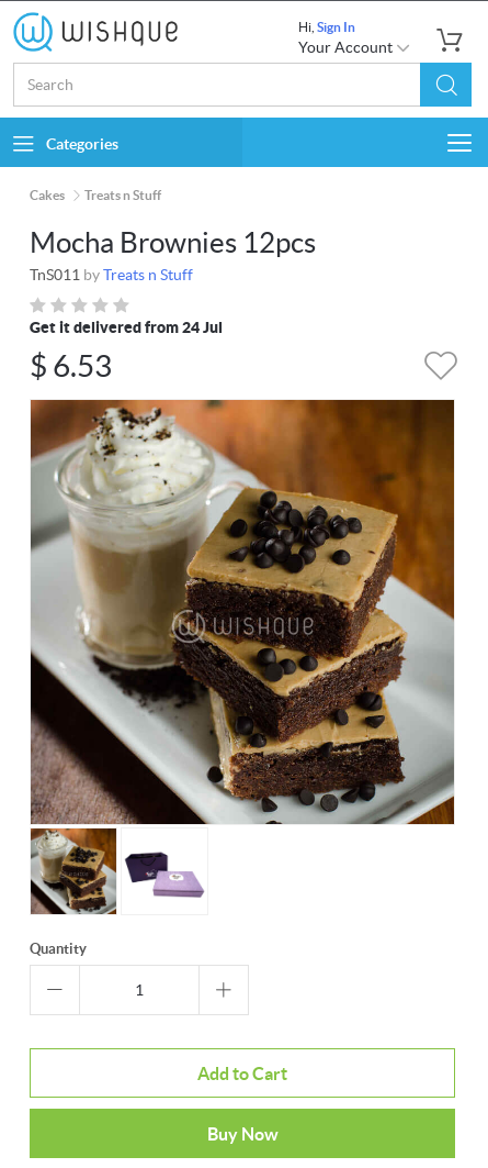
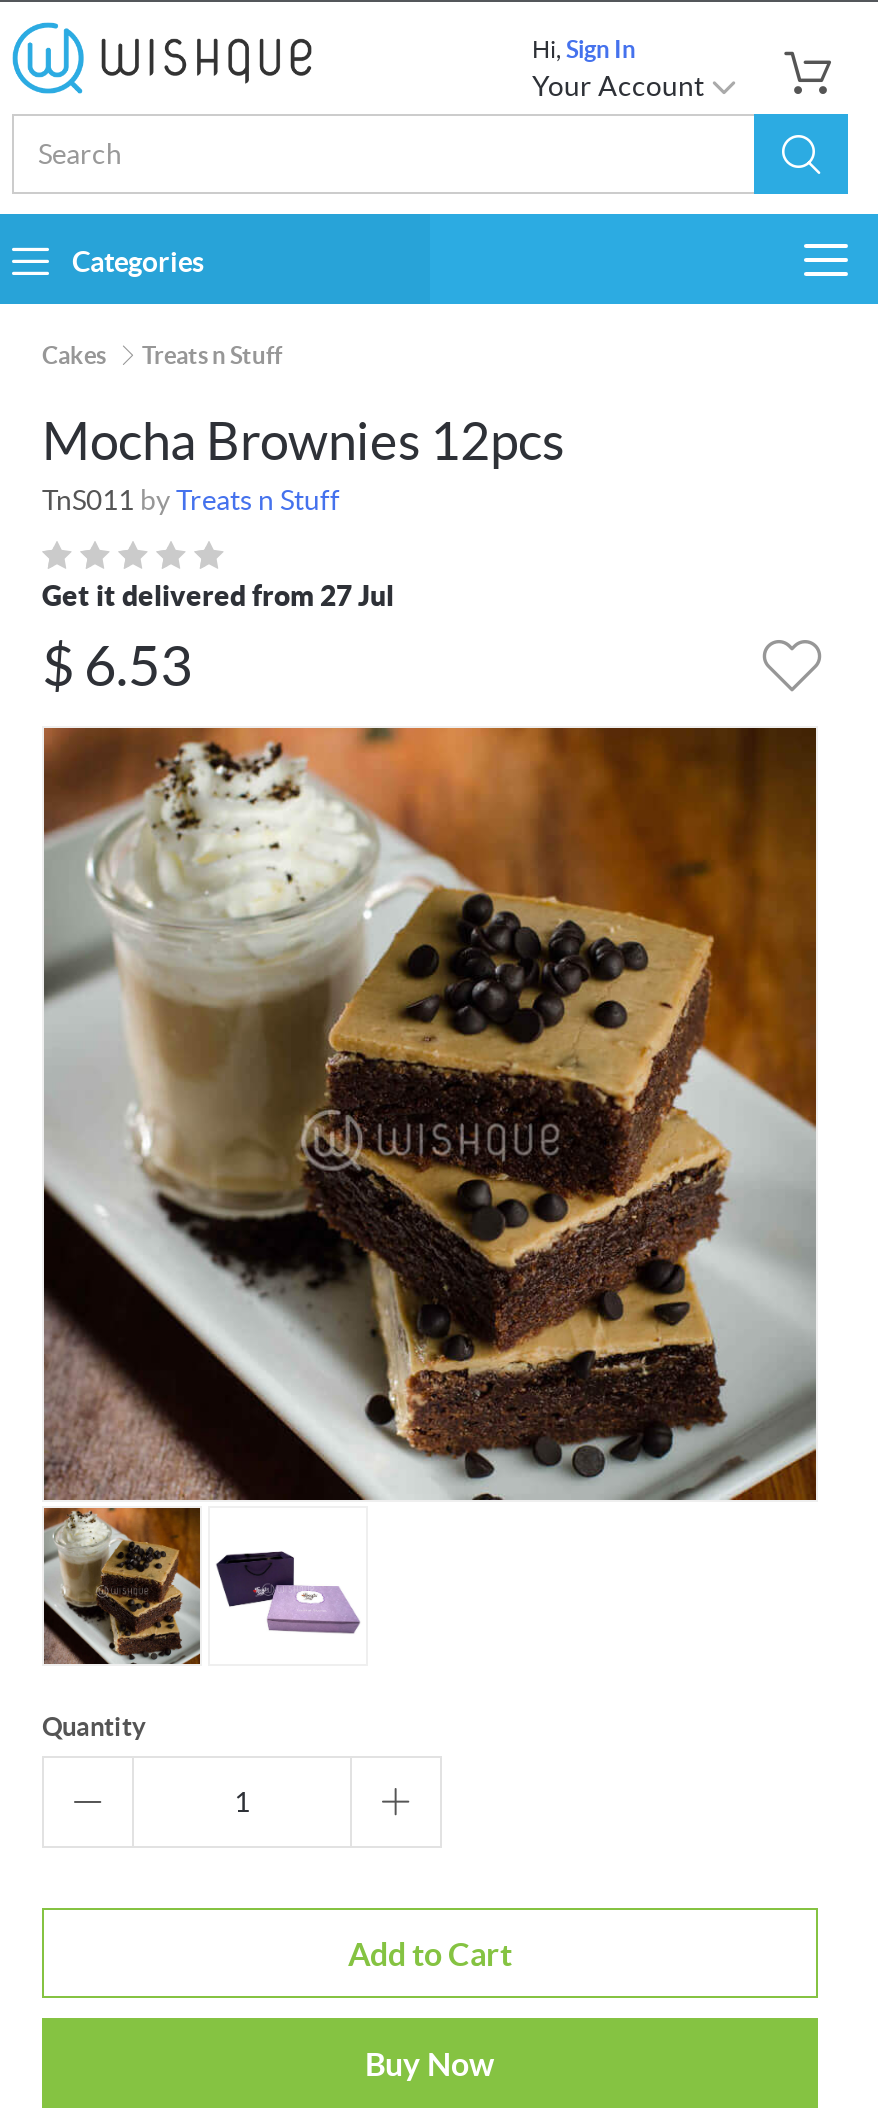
[30,319,223,337] Get it delivered from 24 Jul -> [42,581,394,613] Get it delivered from 27 Jul

